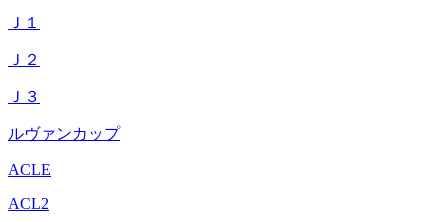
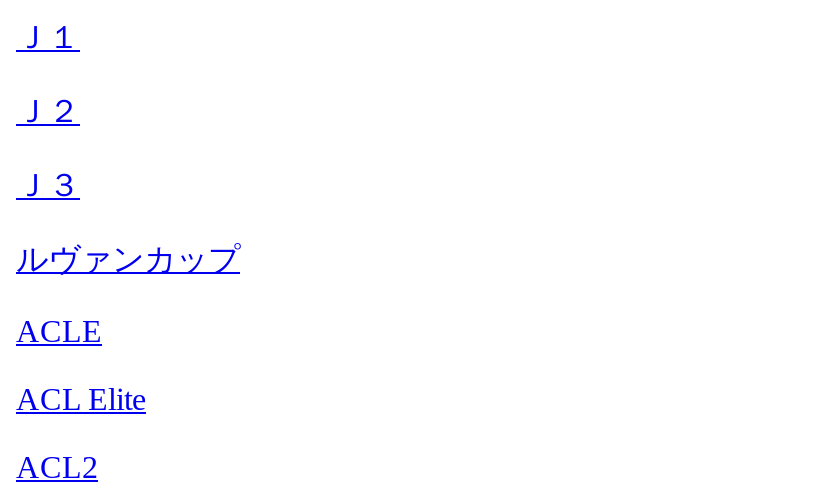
none -> [16,382,146,416] ACL Elite

